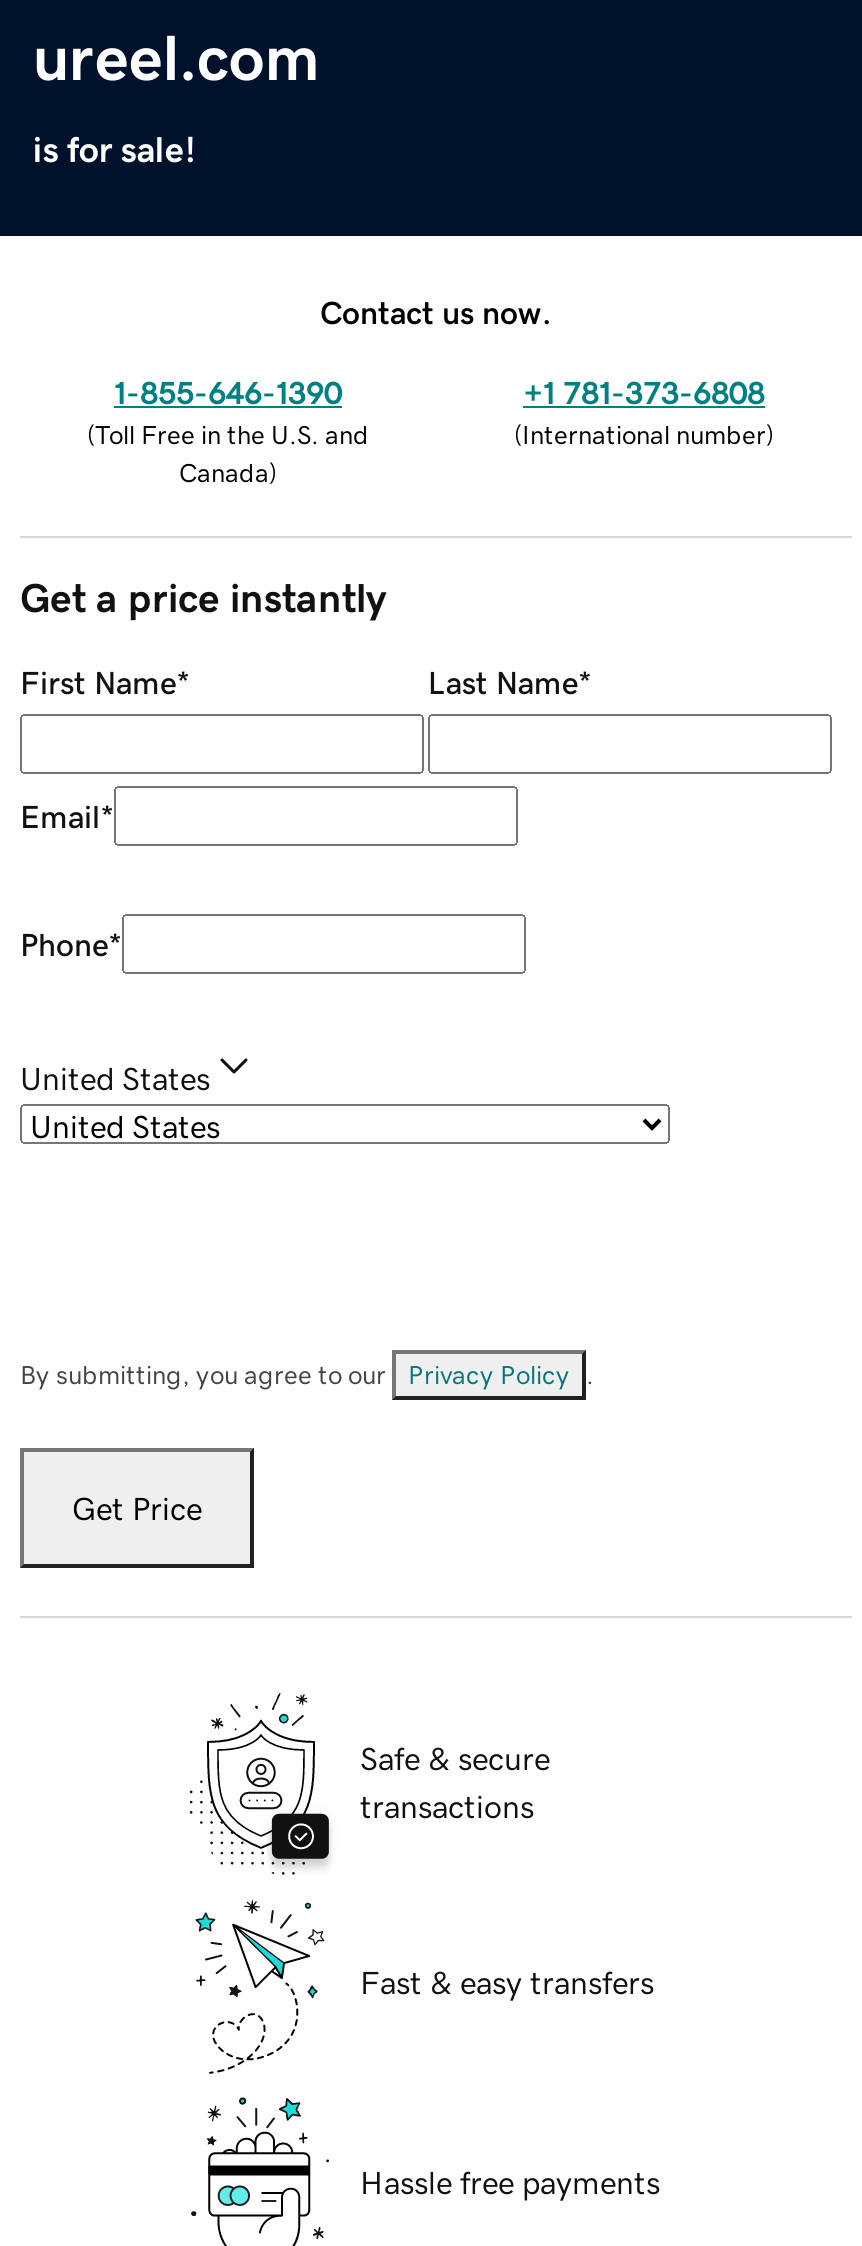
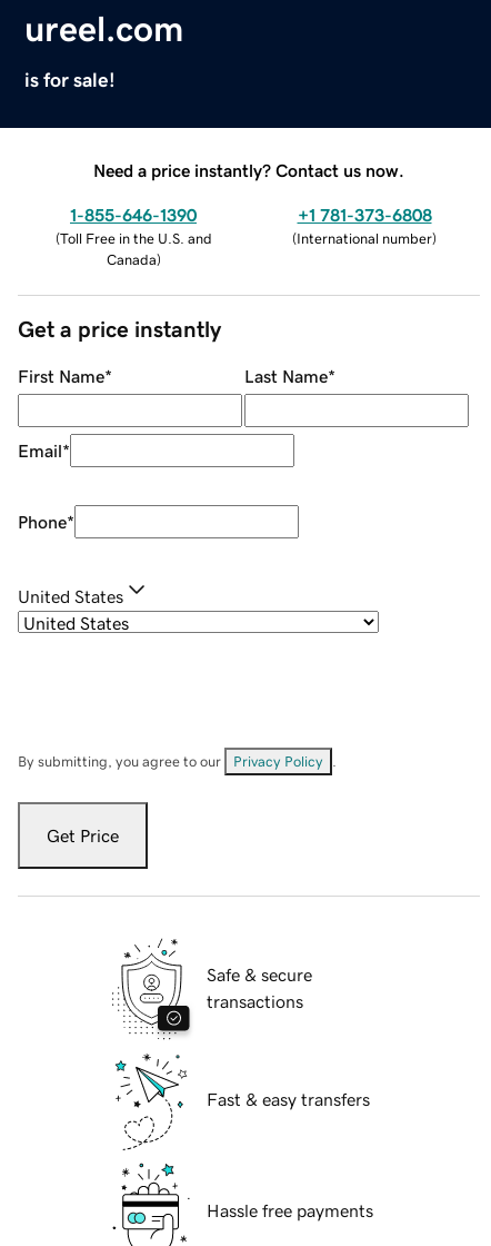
[320,295,552,327] Contact us now. -> [93,161,404,179] Need a price instantly? Contact us now.

